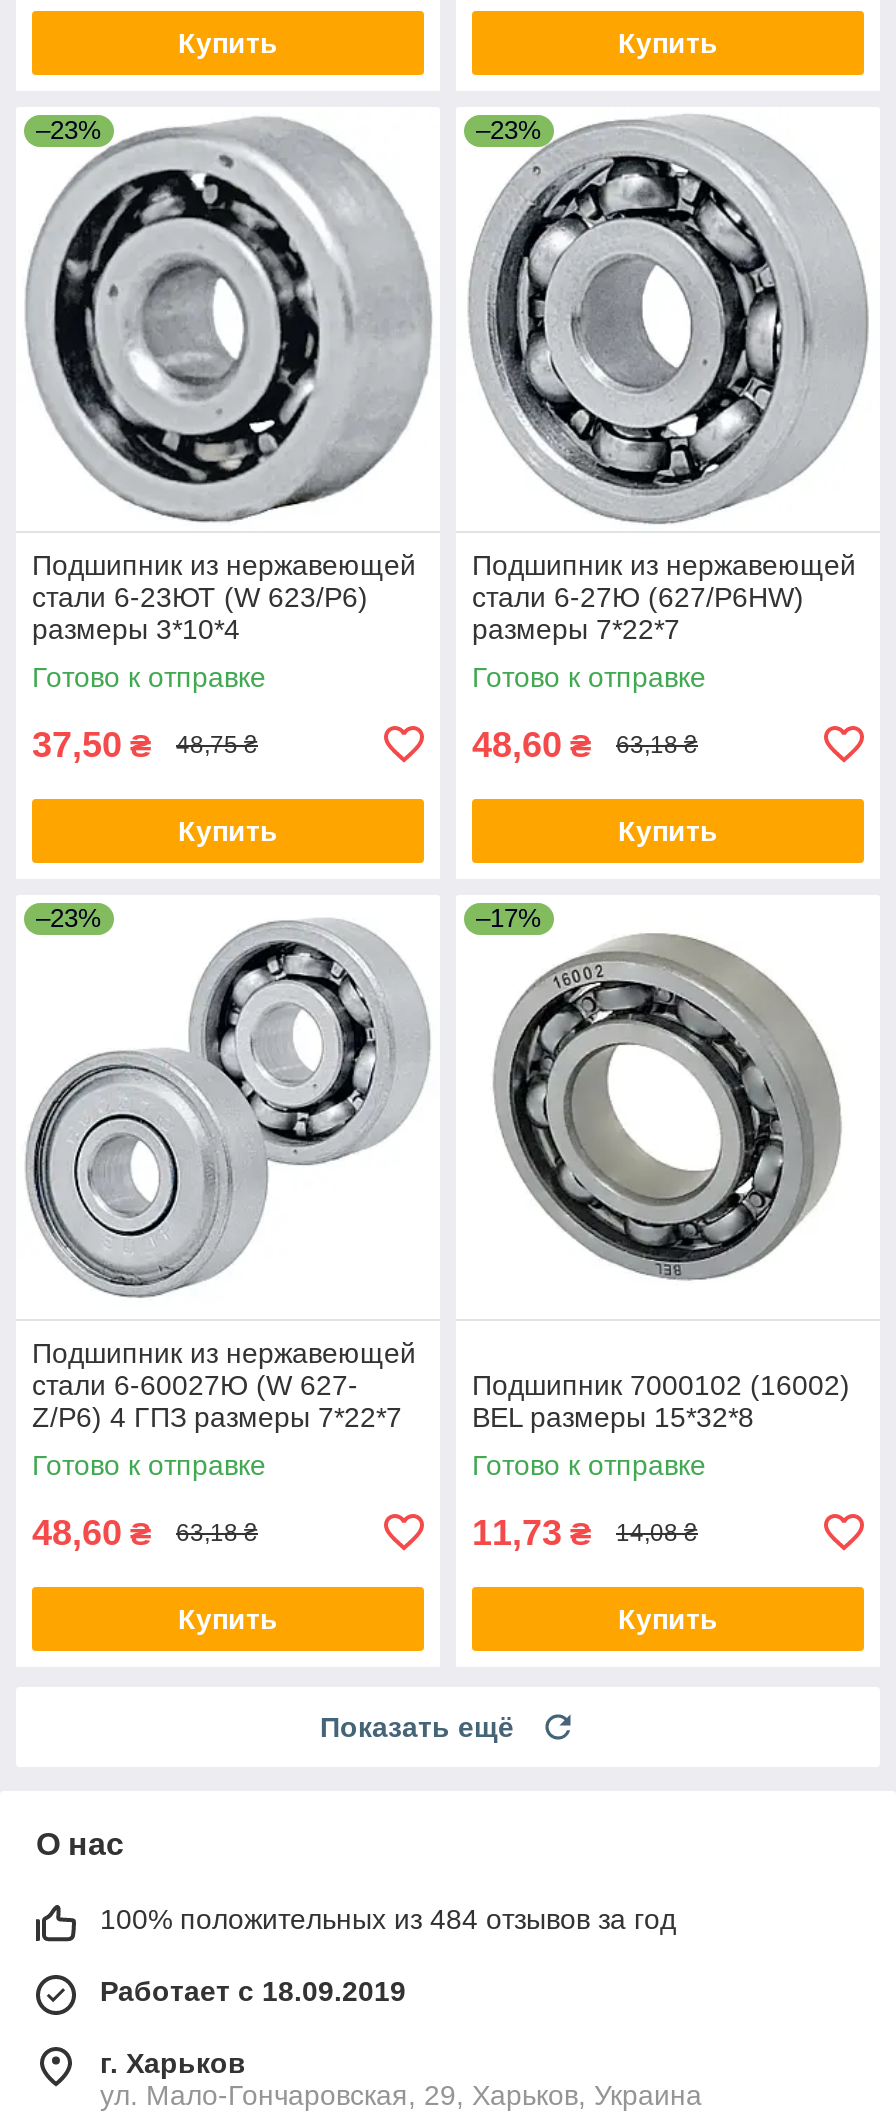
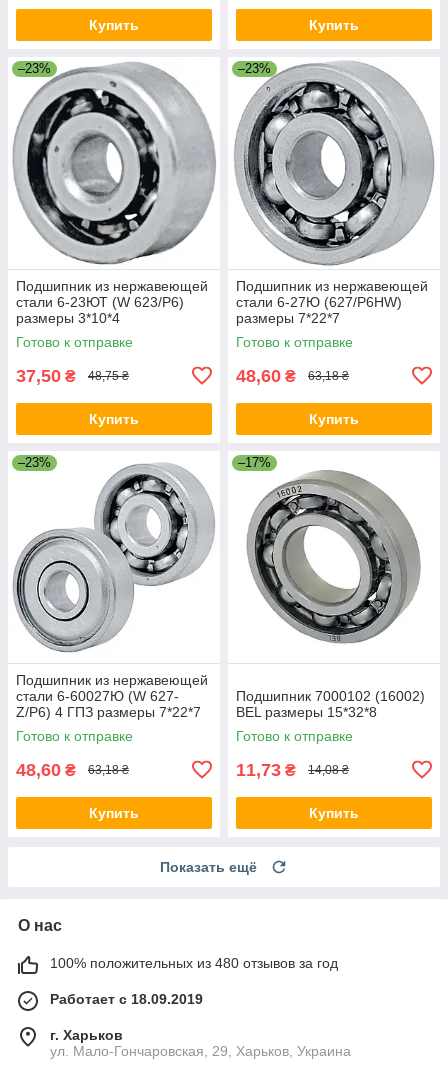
[100,1903,676,1935] 100% положительных из 484 отзывов за год -> [50,955,338,971] 100% положительных из 480 отзывов за год

